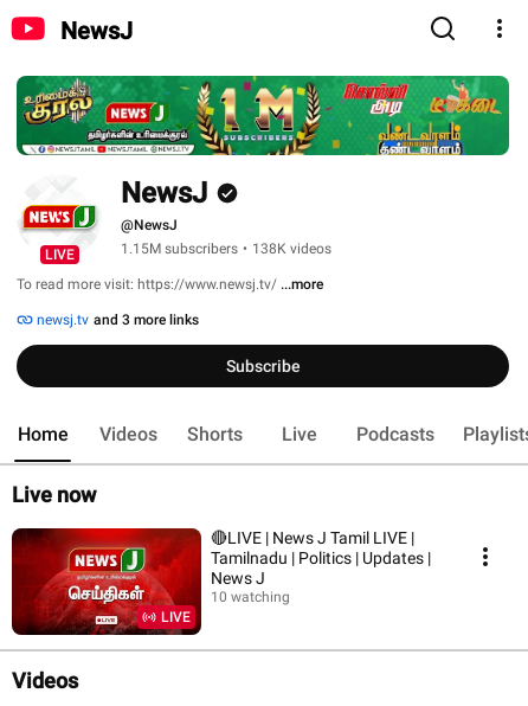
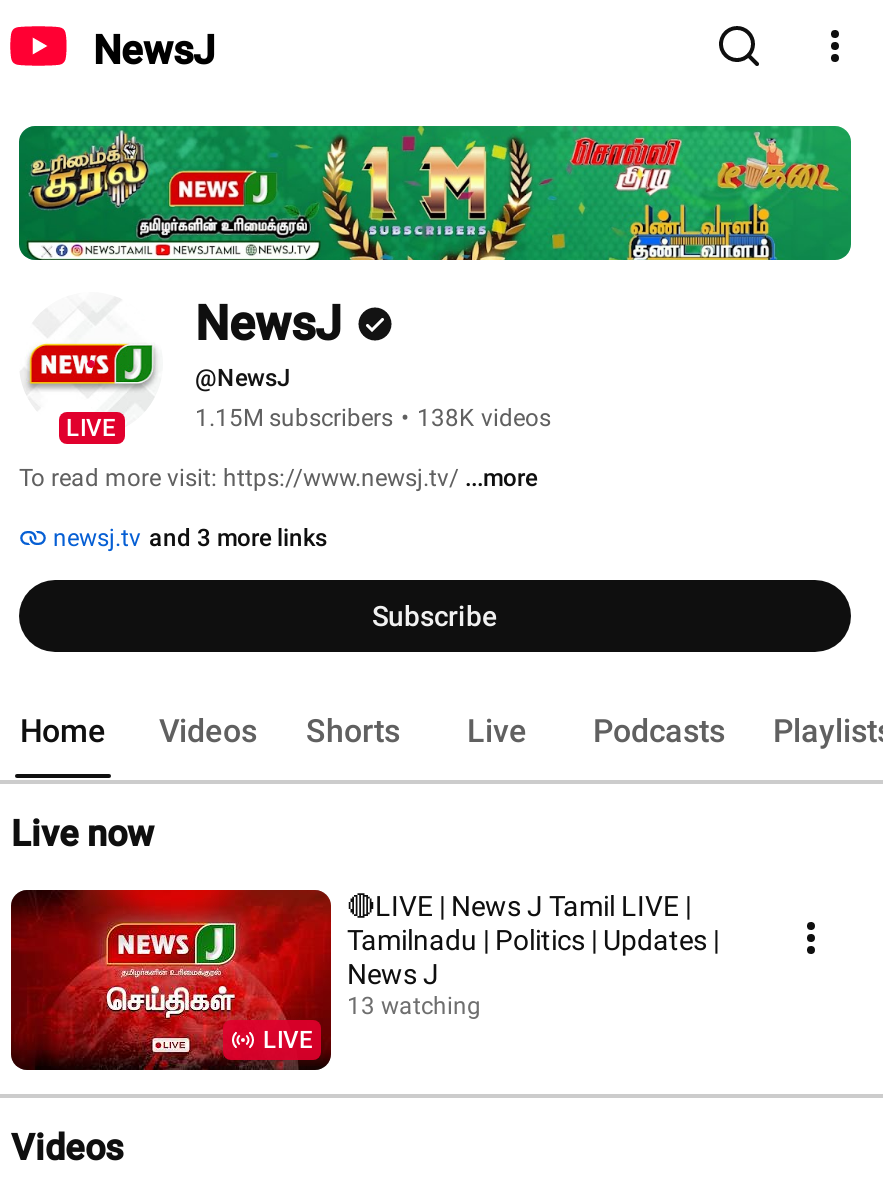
[211,589,290,605] 10 watching -> [347,992,481,1020] 13 watching

